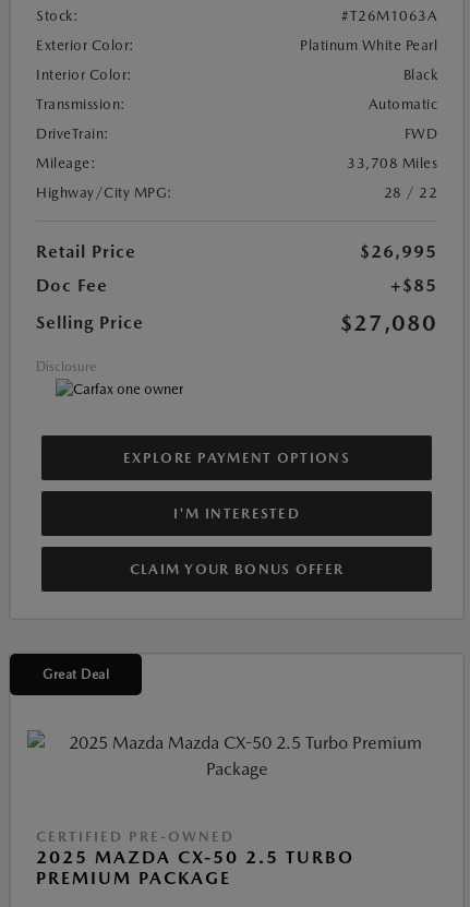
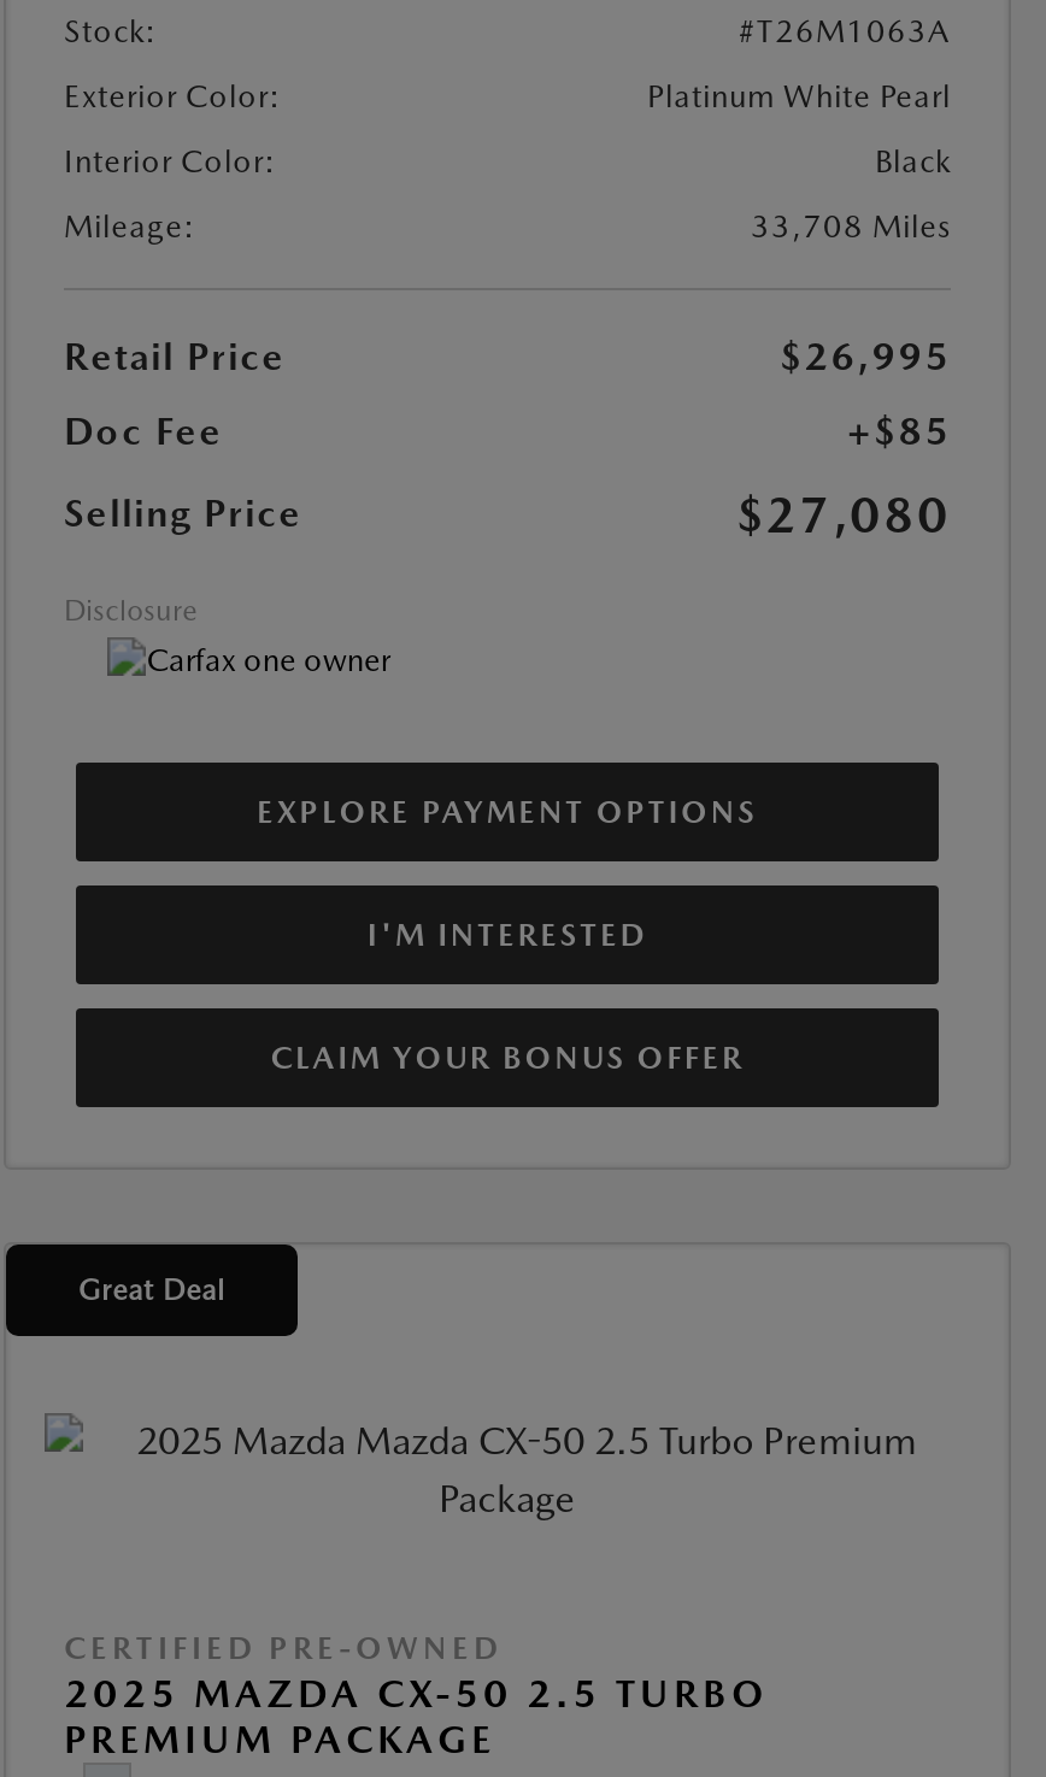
[36,96,437,142] Transmission: | Automatic | DriveTrain: | FWD -> none
[36,185,437,201] Highway/City MPG: | 28 / 22 -> none

